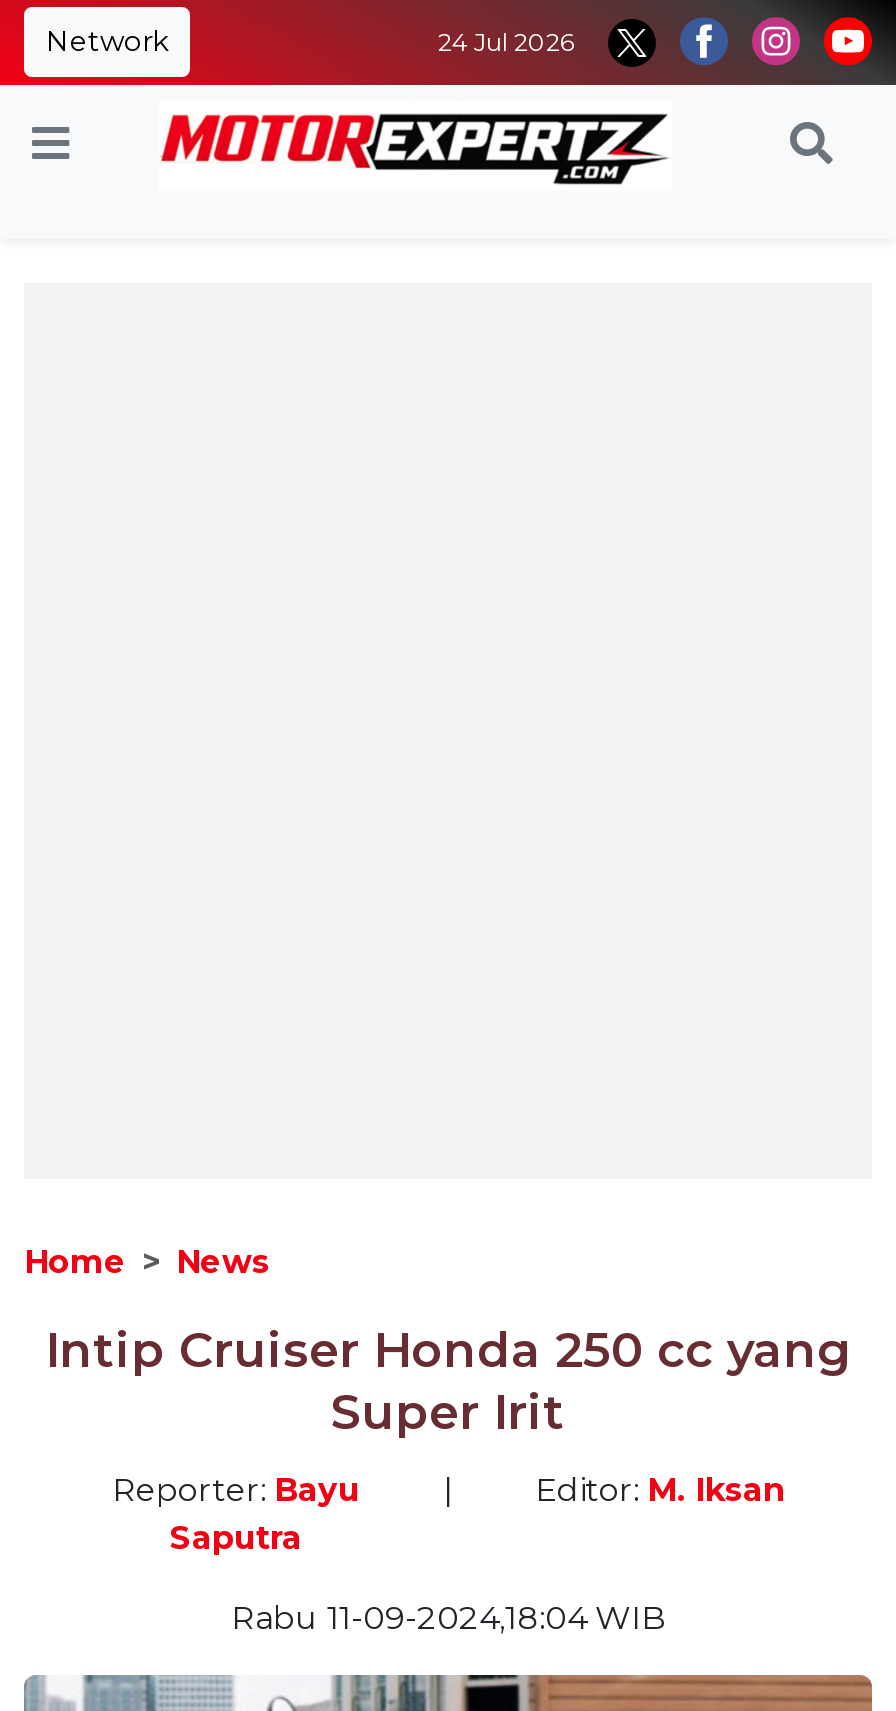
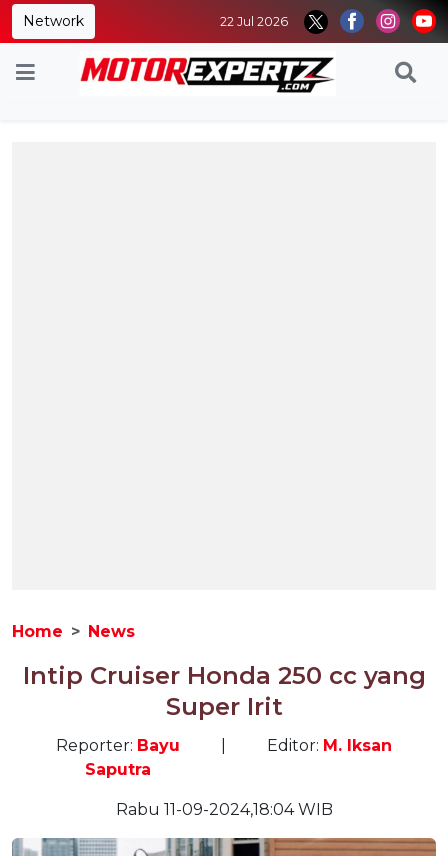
[438,27,576,57] 24 Jul 2026 -> [220,14,288,29] 22 Jul 2026

